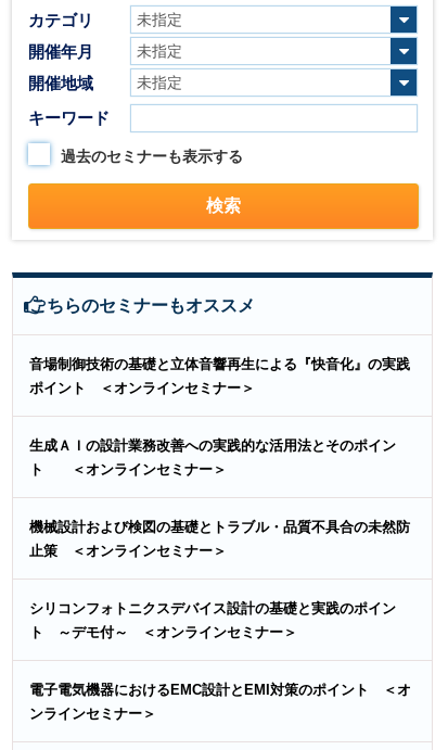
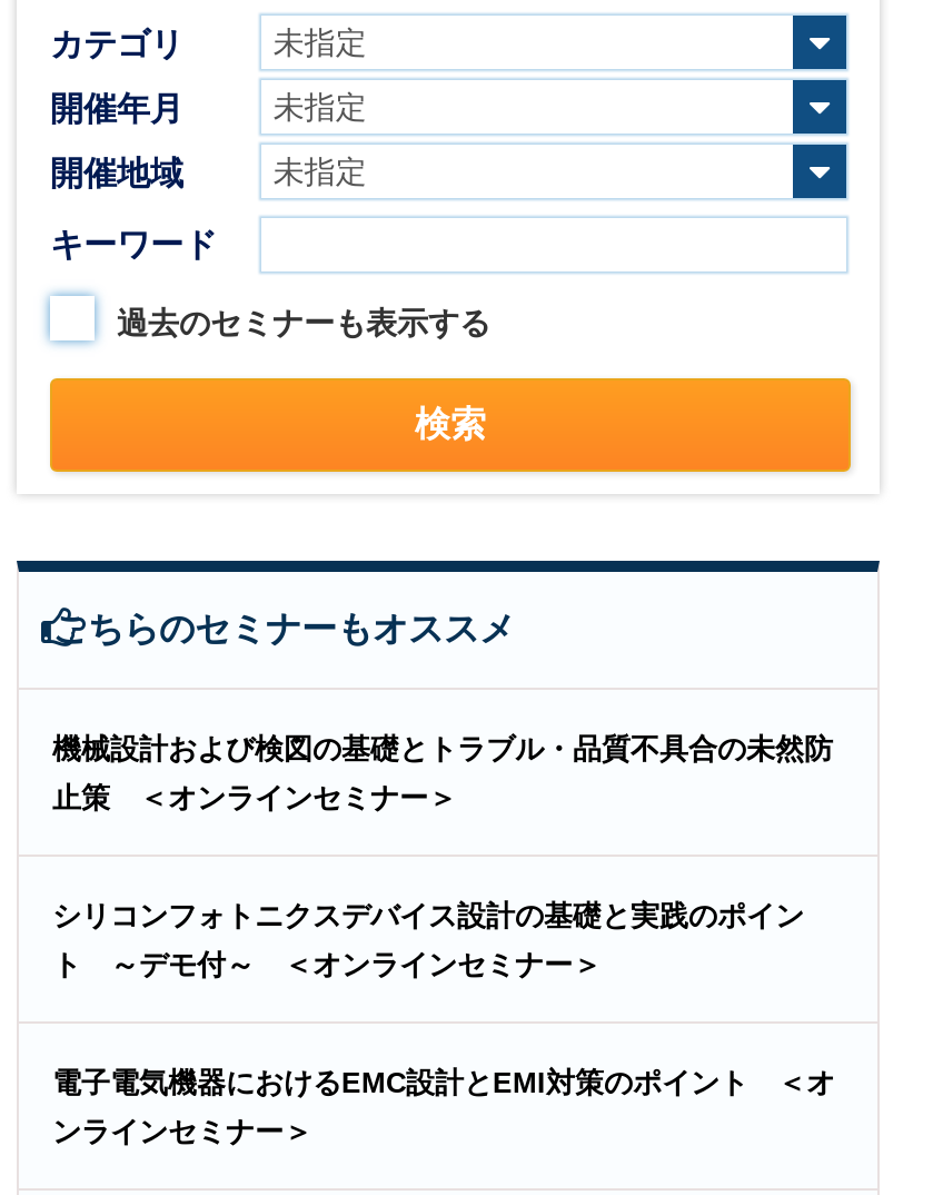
[29,356,410,396] 音場制御技術の基礎と立体音響再生による『快音化』の実践 | ポイント ＜オンラインセミナー＞ -> none
[29,438,396,478] 生成ＡＩの設計業務改善への実践的な活用法とそのポイン | ト ＜オンラインセミナー＞ -> none

